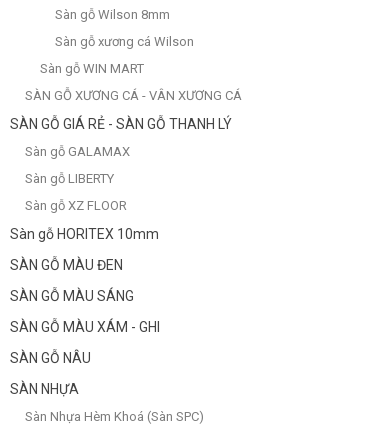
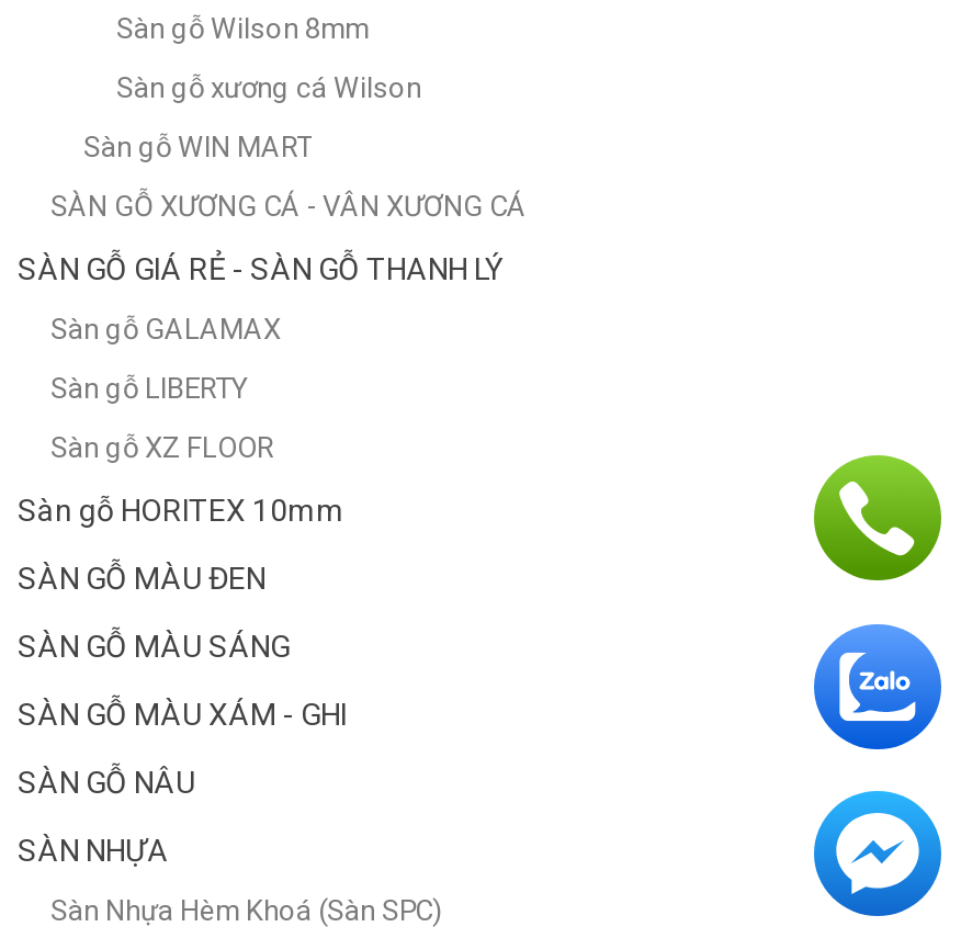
none -> [812,453,943,583] [image]
none -> [812,622,943,751] [image]
none -> [812,789,943,918] [image]

